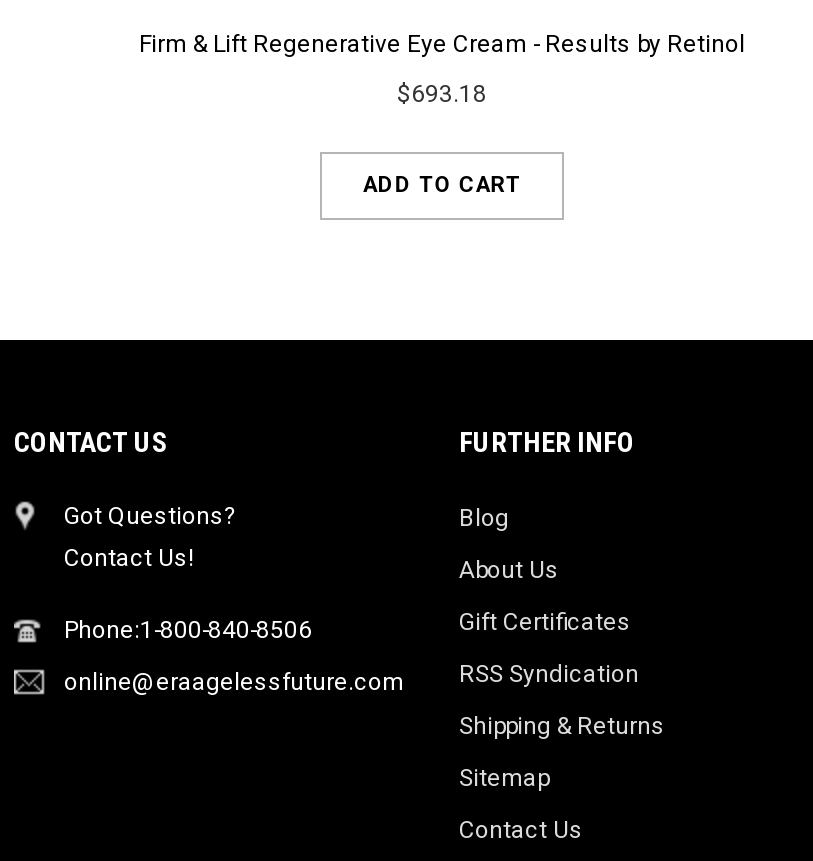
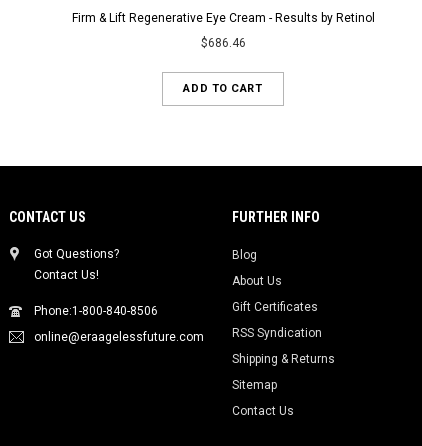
[397,80,487,108] $693.18 -> [200,36,245,50] $686.46

